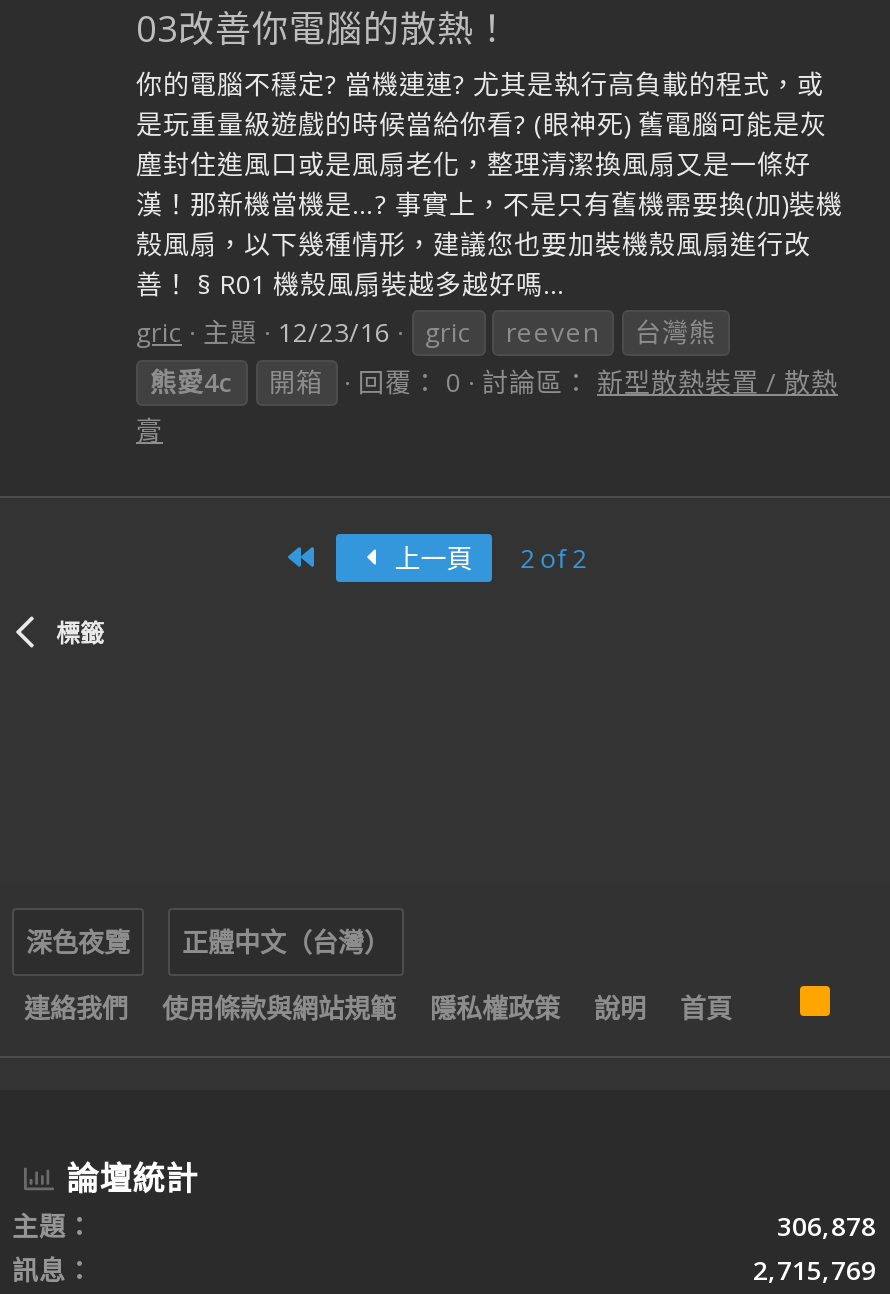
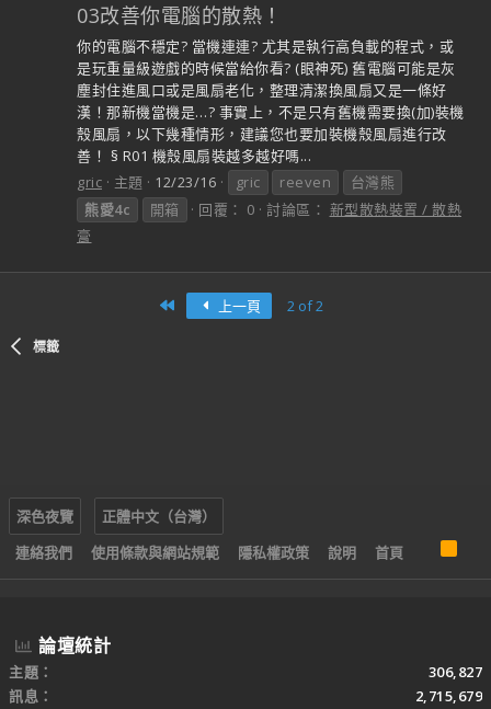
[777,1207,876,1243] 306,878 -> [428,661,482,681] 306,827
[753,1251,876,1287] 2,715,769 -> [415,685,482,705] 2,715,679

